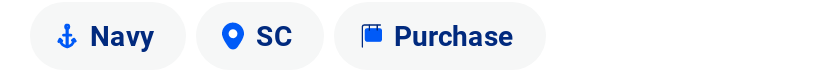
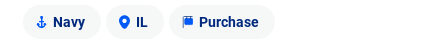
[256,19,292,51] SC -> [136,14,148,30] IL

